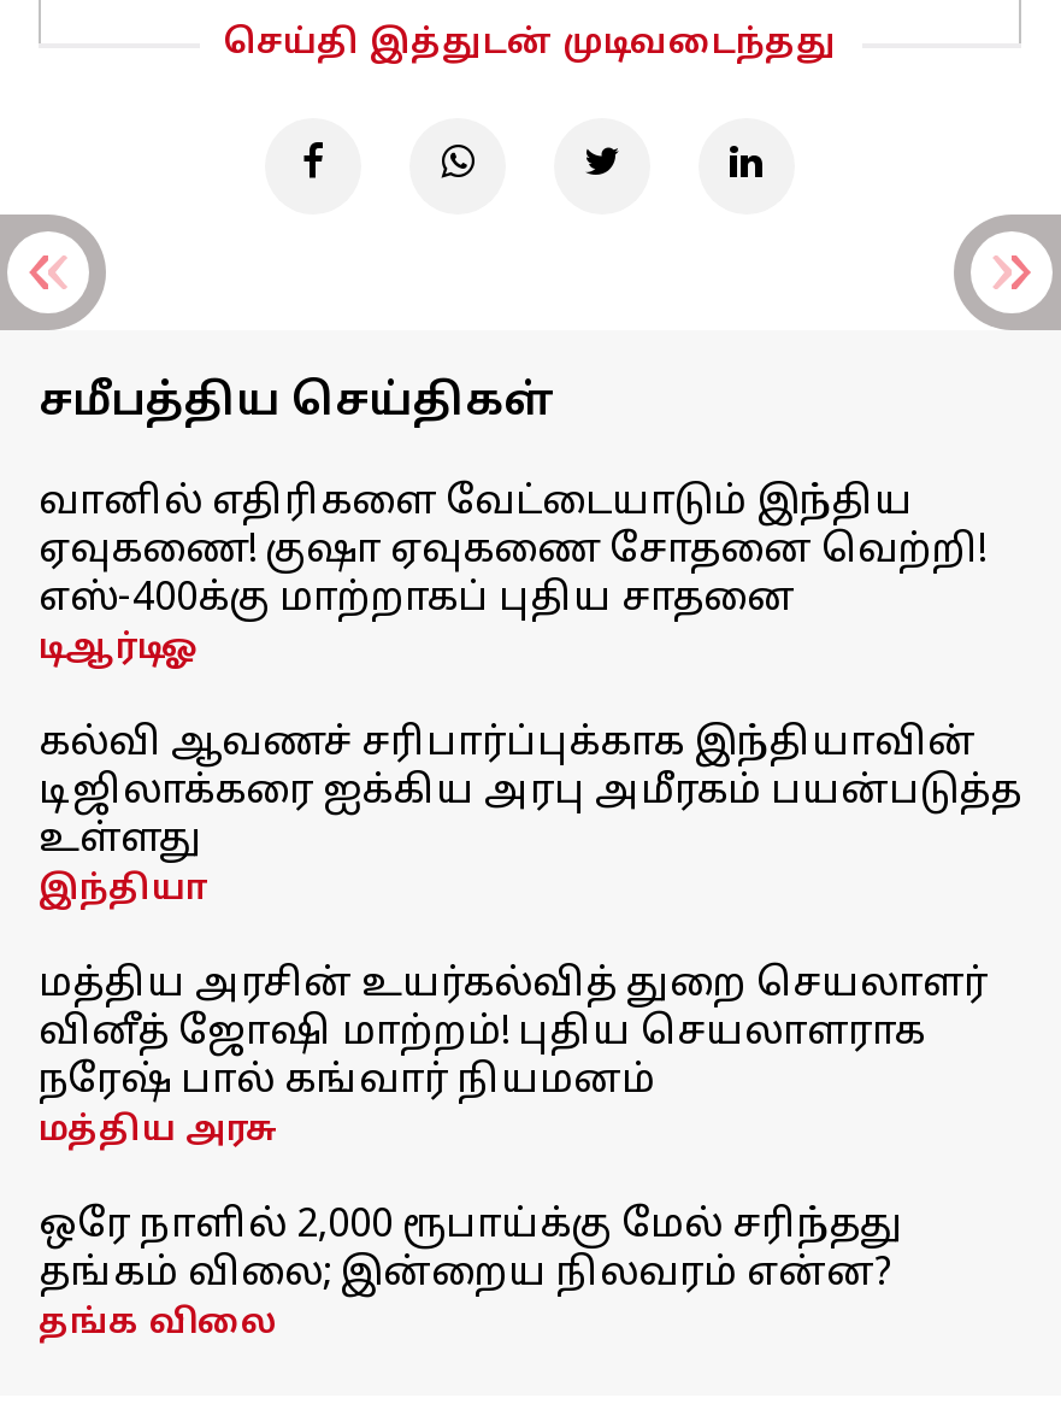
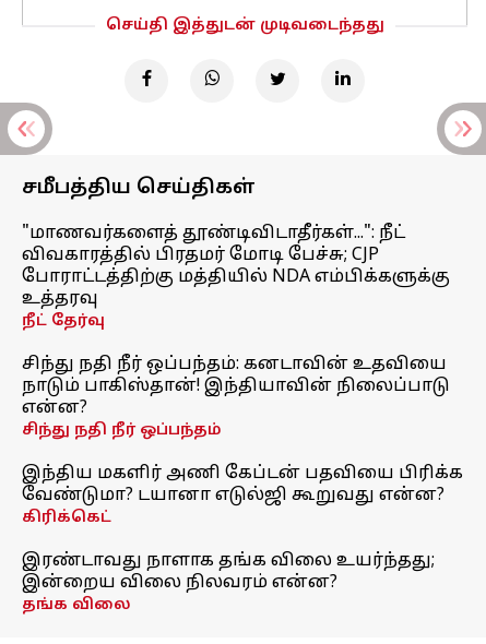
[39,480,985,670] வானில் எதிரிகளை வேட்டையாடும் இந்திய | ஏவுகணை! குஷா ஏவுகணை சோதனை வெற்றி! | எஸ்-400க்கு மாற்றாகப் புதிய சாதனை | டிஆர்டிஓ -> [22,223,450,331] "மாணவர்களைத் தூண்டிவிடாதீர்கள்...": நீட் | விவகாரத்தில் பிரதமர் மோடி பேச்சு; CJP | போராட்டத்திற்கு மத்தியில் NDA எம்பிக்களுக்கு | உத்தரவு | நீட் தேர்வு
[39,721,1021,911] கல்வி ஆவணச் சரிபார்ப்புக்காக இந்தியாவின் | டிஜிலாக்கரை ஐக்கிய அரபு அமீரகம் பயன்படுத்த | உள்ளது | இந்தியா -> [22,354,450,440] சிந்து நதி நீர் ஒப்பந்தம்: கனடாவின் உதவியை | நாடும் பாகிஸ்தான்! இந்தியாவின் நிலைப்பாடு | என்ன? | சிந்து நதி நீர் ஒப்பந்தம்
[39,962,988,1152] மத்திய அரசின் உயர்கல்வித் துறை செயலாளர் | வினீத் ஜோஷி மாற்றம்! புதிய செயலாளராக | நரேஷ் பால் கங்வார் நியமனம் | மத்திய அரசு -> [22,463,463,527] இந்திய மகளிர் அணி கேப்டன் பதவியை பிரிக்க | வேண்டுமா? டயானா எடுல்ஜி கூறுவது என்ன? | கிரிக்கெட்
[39,1203,903,1299] ஒரே நாளில் 2,000 ரூபாய்க்கு மேல் சரிந்தது | தங்கம் விலை; இன்றைய நிலவரம் என்ன? -> [22,550,435,594] இரண்டாவது நாளாக தங்க விலை உயர்ந்தது; | இன்றைய விலை நிலவரம் என்ன?

